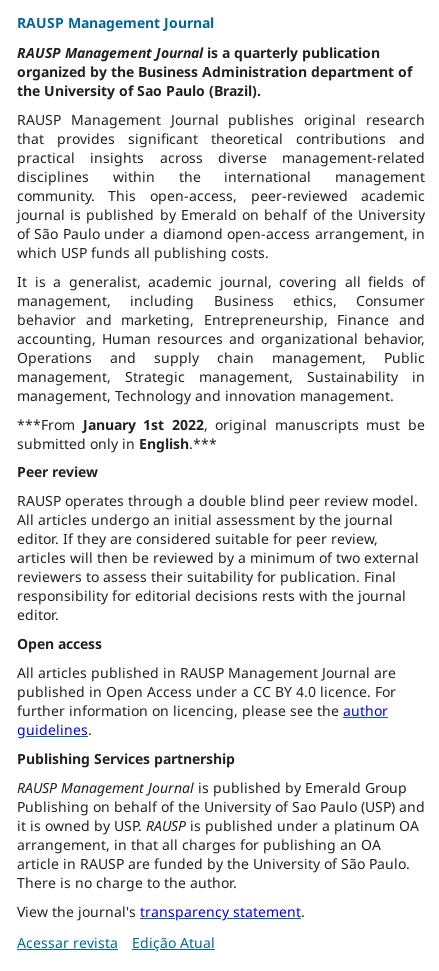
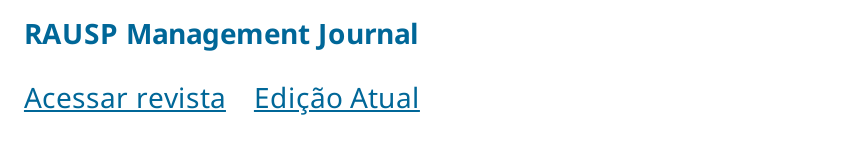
[17,42,425,921] RAUSP Management Journal is a quarterly publication | organized by the Business Administration department of | the University of Sao Paulo (Brazil). | RAUSP Management Journal publishes original research | that provides significant theoretical contributions and | practical insights across diverse management-related | disciplines within the international management | community. This open-access, peer-reviewed academic | journal is published by Emerald on behalf of the University | of São Paulo under a diamond open-access arrangement, in | which USP funds all publishing costs. | It is a generalist, academic journal, covering all fields of | management, including Business ethics, Consumer | behavior and marketing, Entrepreneurship, Finance and | accounting, Human resources and organizational behavior, | Operations and supply chain management, Public | management, Strategic management, Sustainability in | management, Technology and innovation management. | ***From January 1st 2022, original manuscripts must be | submitted only in English.*** | Peer review | RAUSP operates through a double blind peer review model. | All articles undergo an initial assessment by the journal | editor. If they are considered suitable for peer review, | articles will then be reviewed by a minimum of two external | reviewers to assess their suitability for publication. Final | responsibility for editorial decisions rests with the journal | editor. | Open access | All articles published in RAUSP Management Journal are | published in Open Access under a CC BY 4.0 licence. For | further information on licencing, please see the author | guidelines. | Publishing Services partnership | RAUSP Management Journal is published by Emerald Group | Publishing on behalf of the University of Sao Paulo (USP) and | it is owned by USP. RAUSP is published under a platinum OA | arrangement, in that all charges for publishing an OA | article in RAUSP are funded by the University of São Paulo. | There is no charge to the author. | View the journal's transparency statement. -> none

